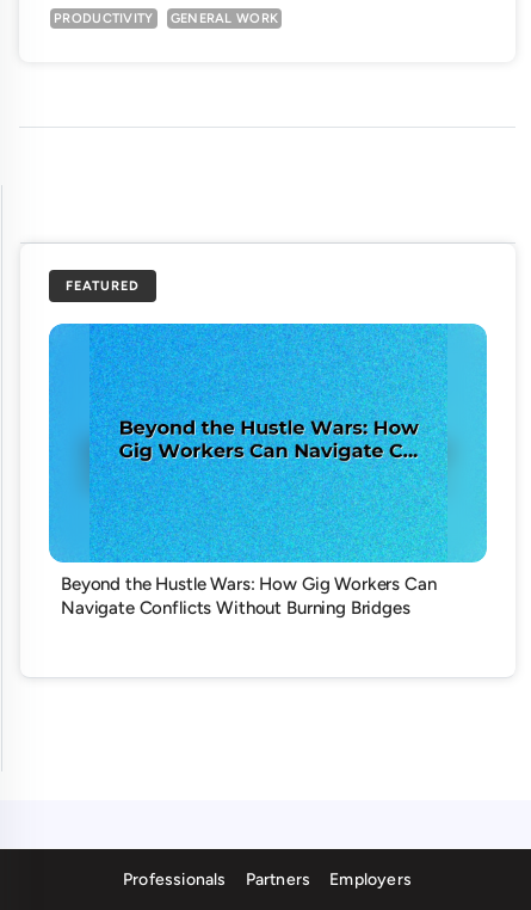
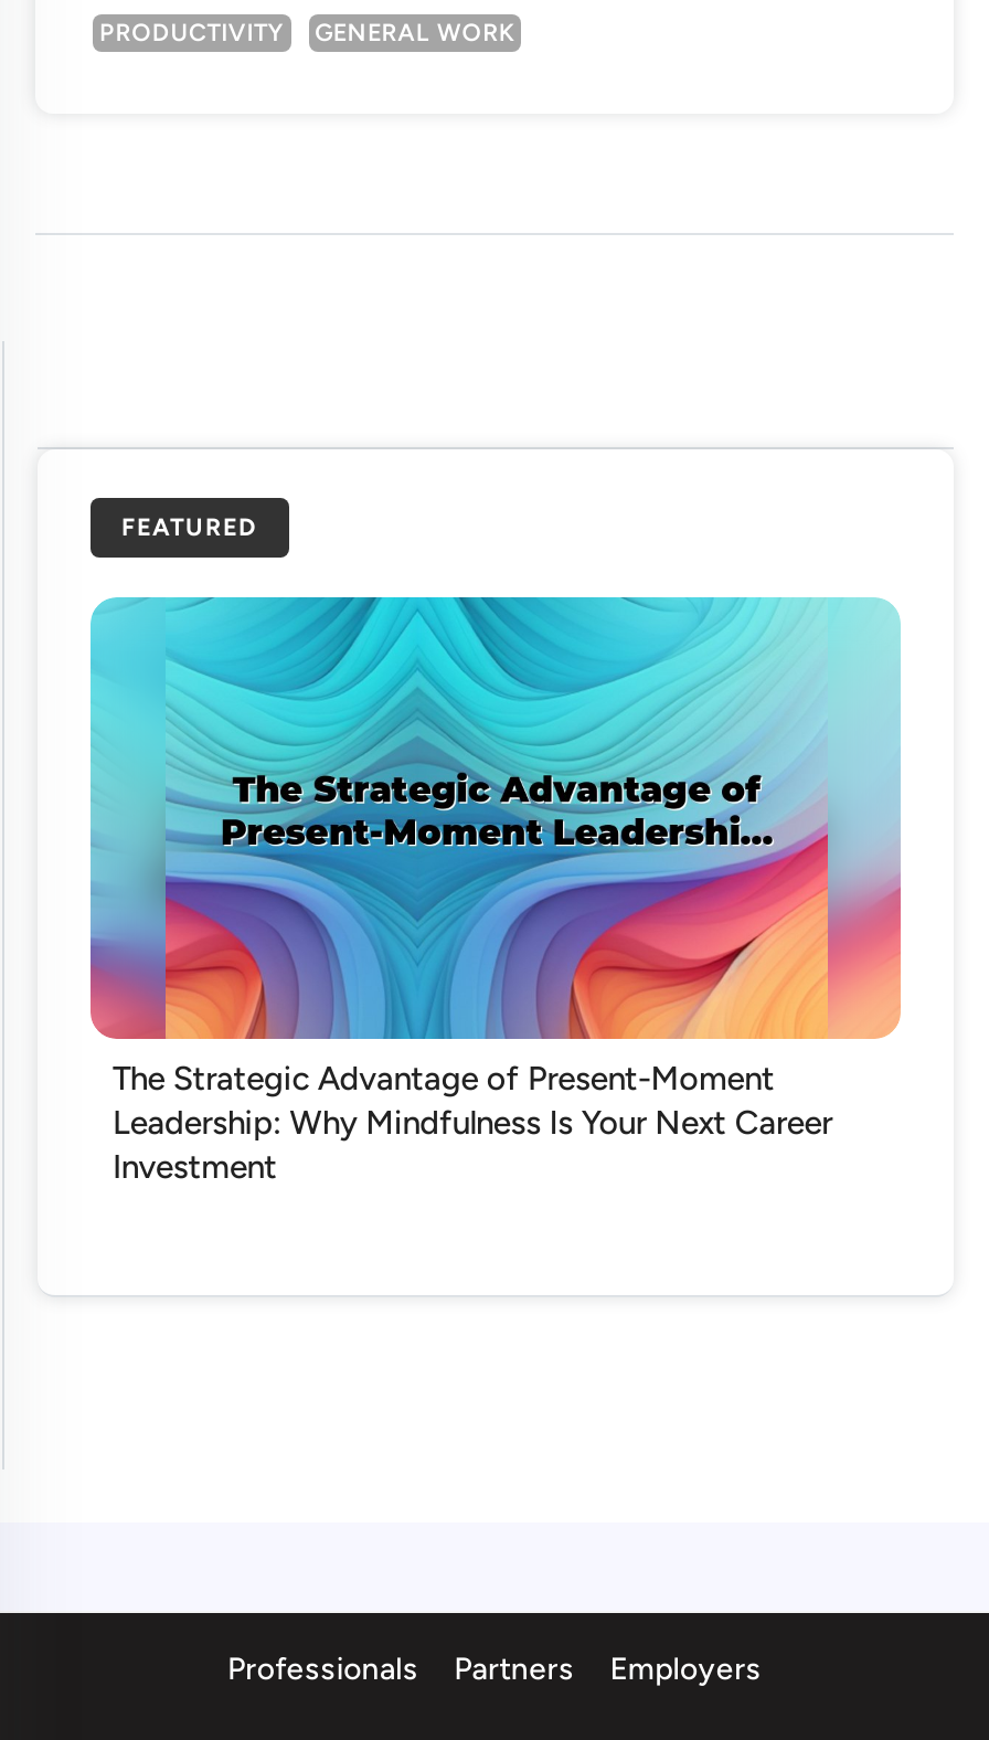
[48,324,488,619] [image] | Beyond the Hustle Wars: How Gig Workers Can | Navigate Conflicts Without Burning Bridges -> [88,597,903,1188] [image] | The Strategic Advantage of Present-Moment | Leadership: Why Mindfulness Is Your Next Career | Investment

